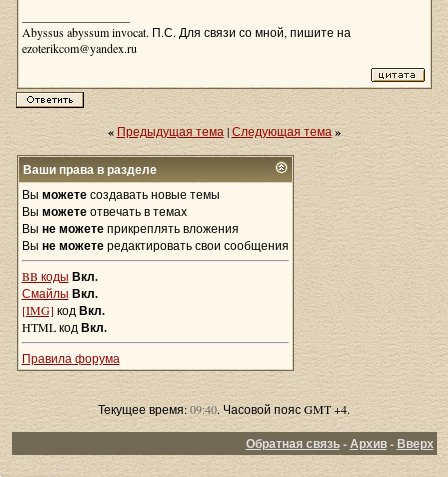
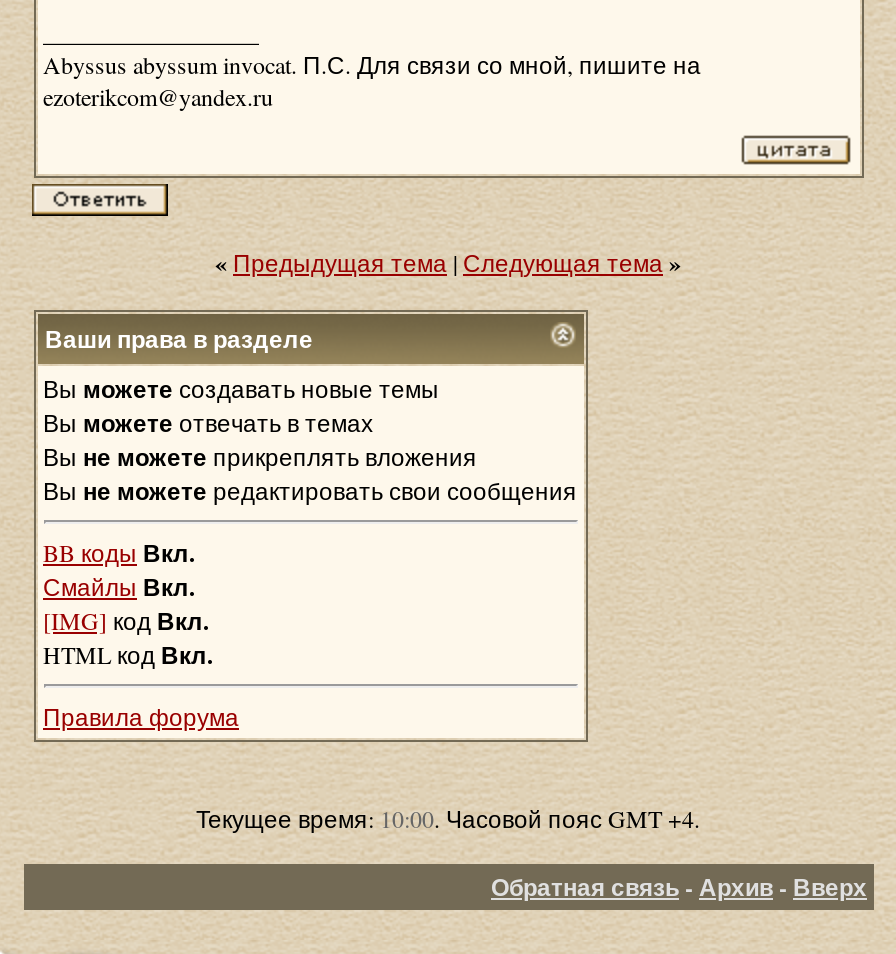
[98,401,350,417] Текущее время: 09:40. Часовой пояс GMT +4. -> [196,802,700,834] Текущее время: 10:00. Часовой пояс GMT +4.

